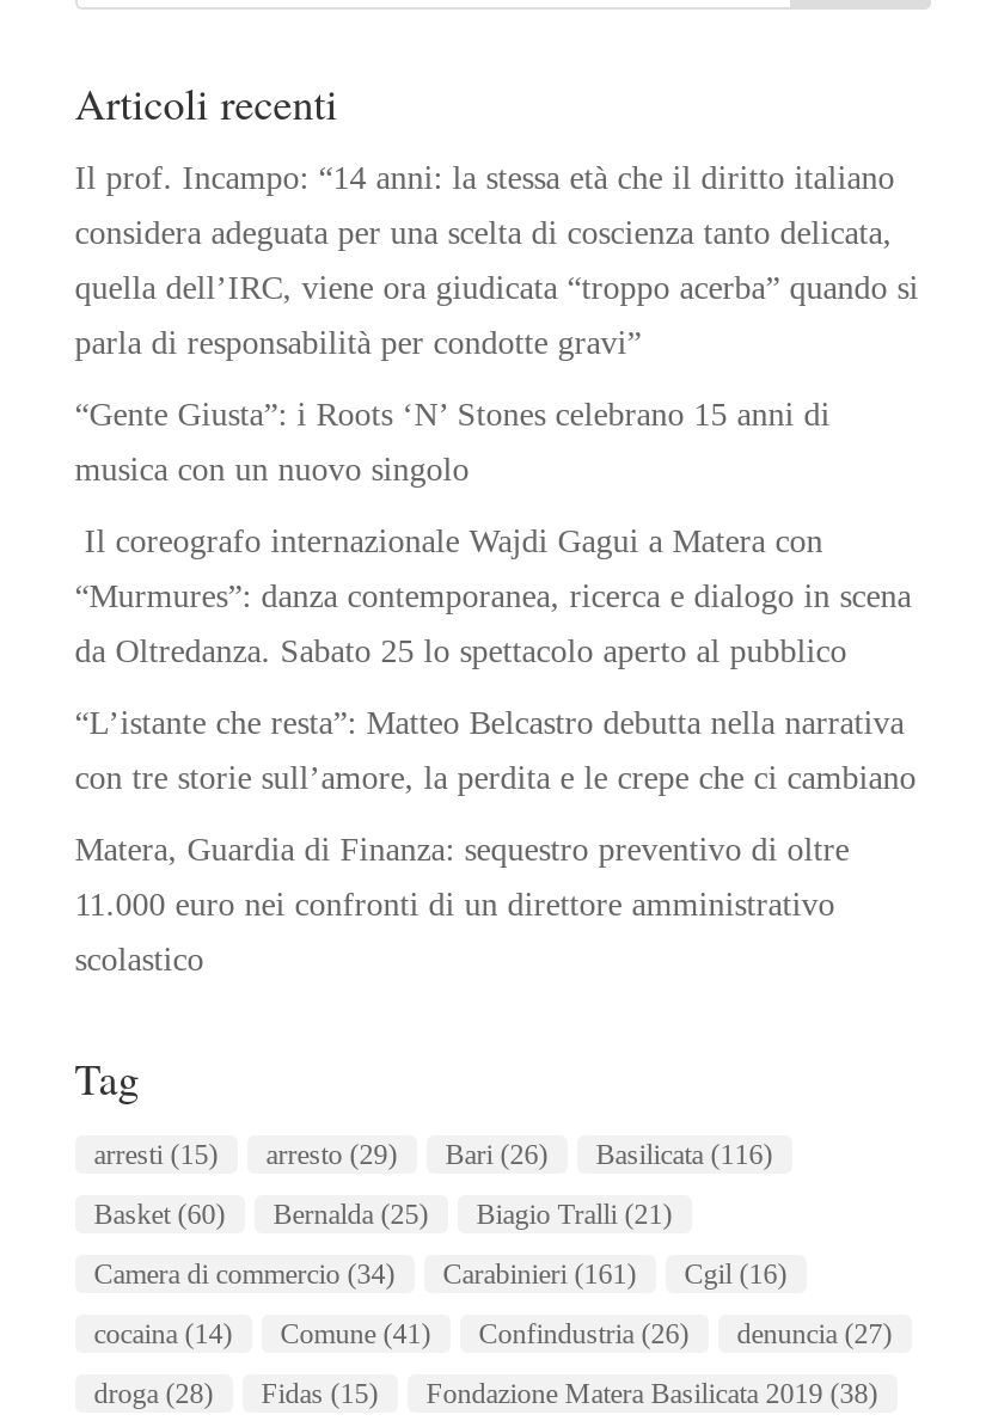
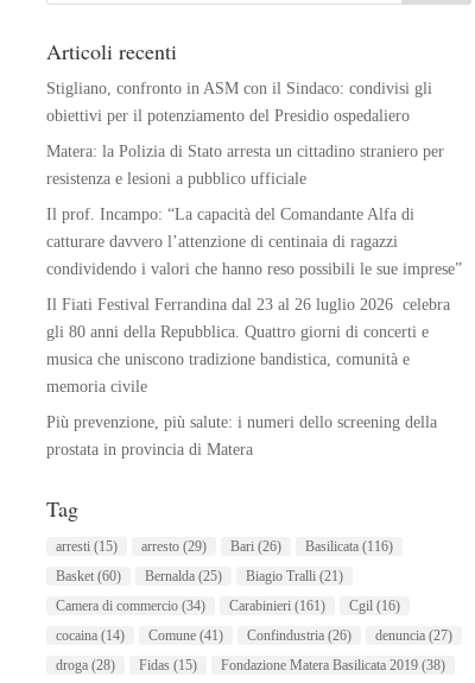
[75,159,919,977] Il prof. Incampo: “14 anni: la stessa età che il diritto italiano | considera adeguata per una scelta di coscienza tanto delicata, | quella dell’IRC, viene ora giudicata “troppo acerba” quando si | parla di responsabilità per condotte gravi” | “Gente Giusta”: i Roots ‘N’ Stones celebrano 15 anni di | musica con un nuovo singolo | Il coreografo internazionale Wajdi Gagui a Matera con | “Murmures”: danza contemporanea, ricerca e dialogo in scena | da Oltredanza. Sabato 25 lo spettacolo aperto al pubblico | “L’istante che resta”: Matteo Belcastro debutta nella narrativa | con tre storie sull’amore, la perdita e le crepe che ci cambiano | Matera, Guardia di Finanza: sequestro preventivo di oltre | 11.000 euro nei confronti di un direttore amministrativo | scolastico -> [46,79,462,458] Stigliano, confronto in ASM con il Sindaco: condivisi gli | obiettivi per il potenziamento del Presidio ospedaliero | Matera: la Polizia di Stato arresta un cittadino straniero per | resistenza e lesioni a pubblico ufficiale | Il prof. Incampo: “La capacità del Comandante Alfa di | catturare davvero l’attenzione di centinaia di ragazzi | condividendo i valori che hanno reso possibili le sue imprese” | Il Fiati Festival Ferrandina dal 23 al 26 luglio 2026 celebra | gli 80 anni della Repubblica. Quattro giorni di concerti e | musica che uniscono tradizione bandistica, comunità e | memoria civile | Più prevenzione, più salute: i numeri dello screening della | prostata in provincia di Matera

